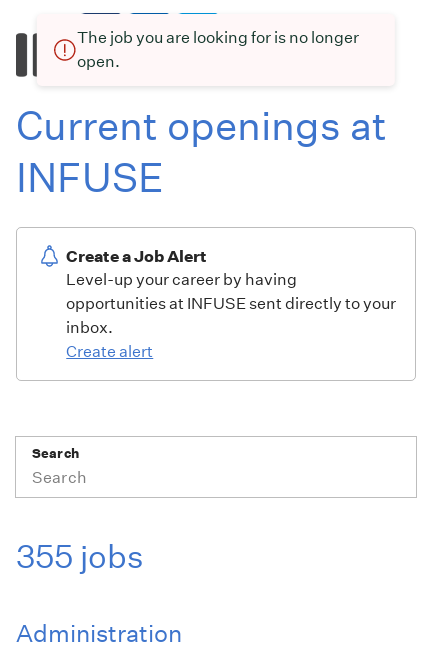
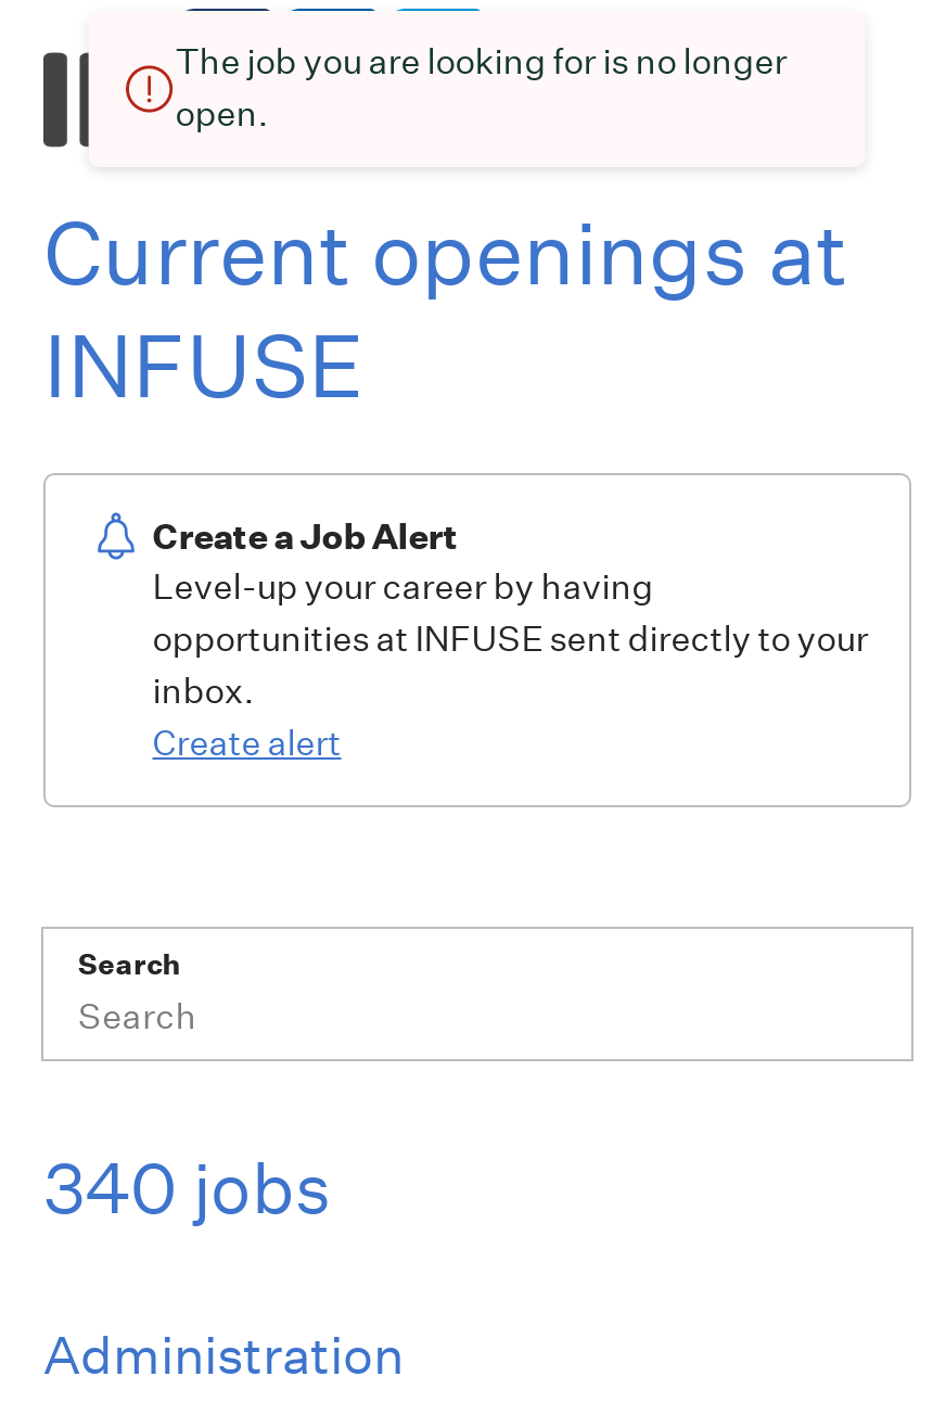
[16,537,144,576] 355 jobs -> [43,1146,332,1231] 340 jobs

